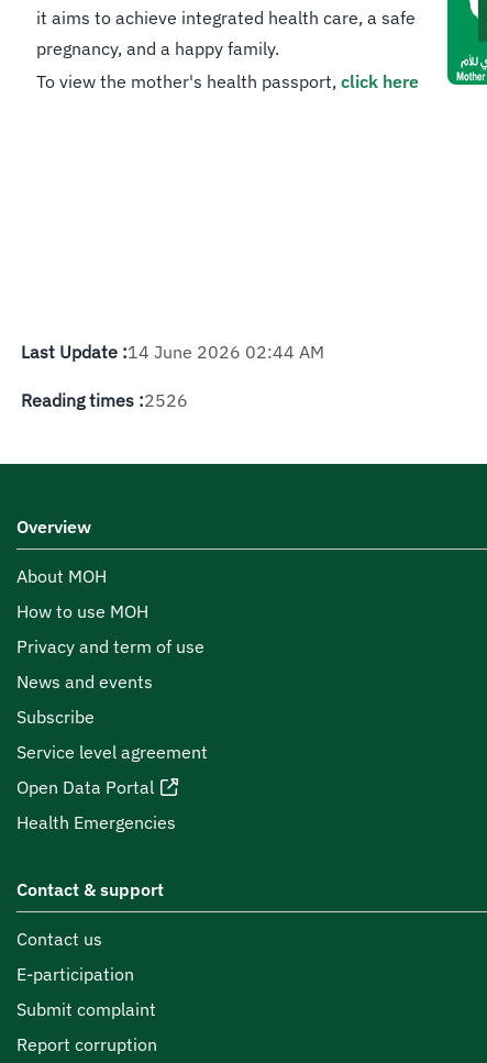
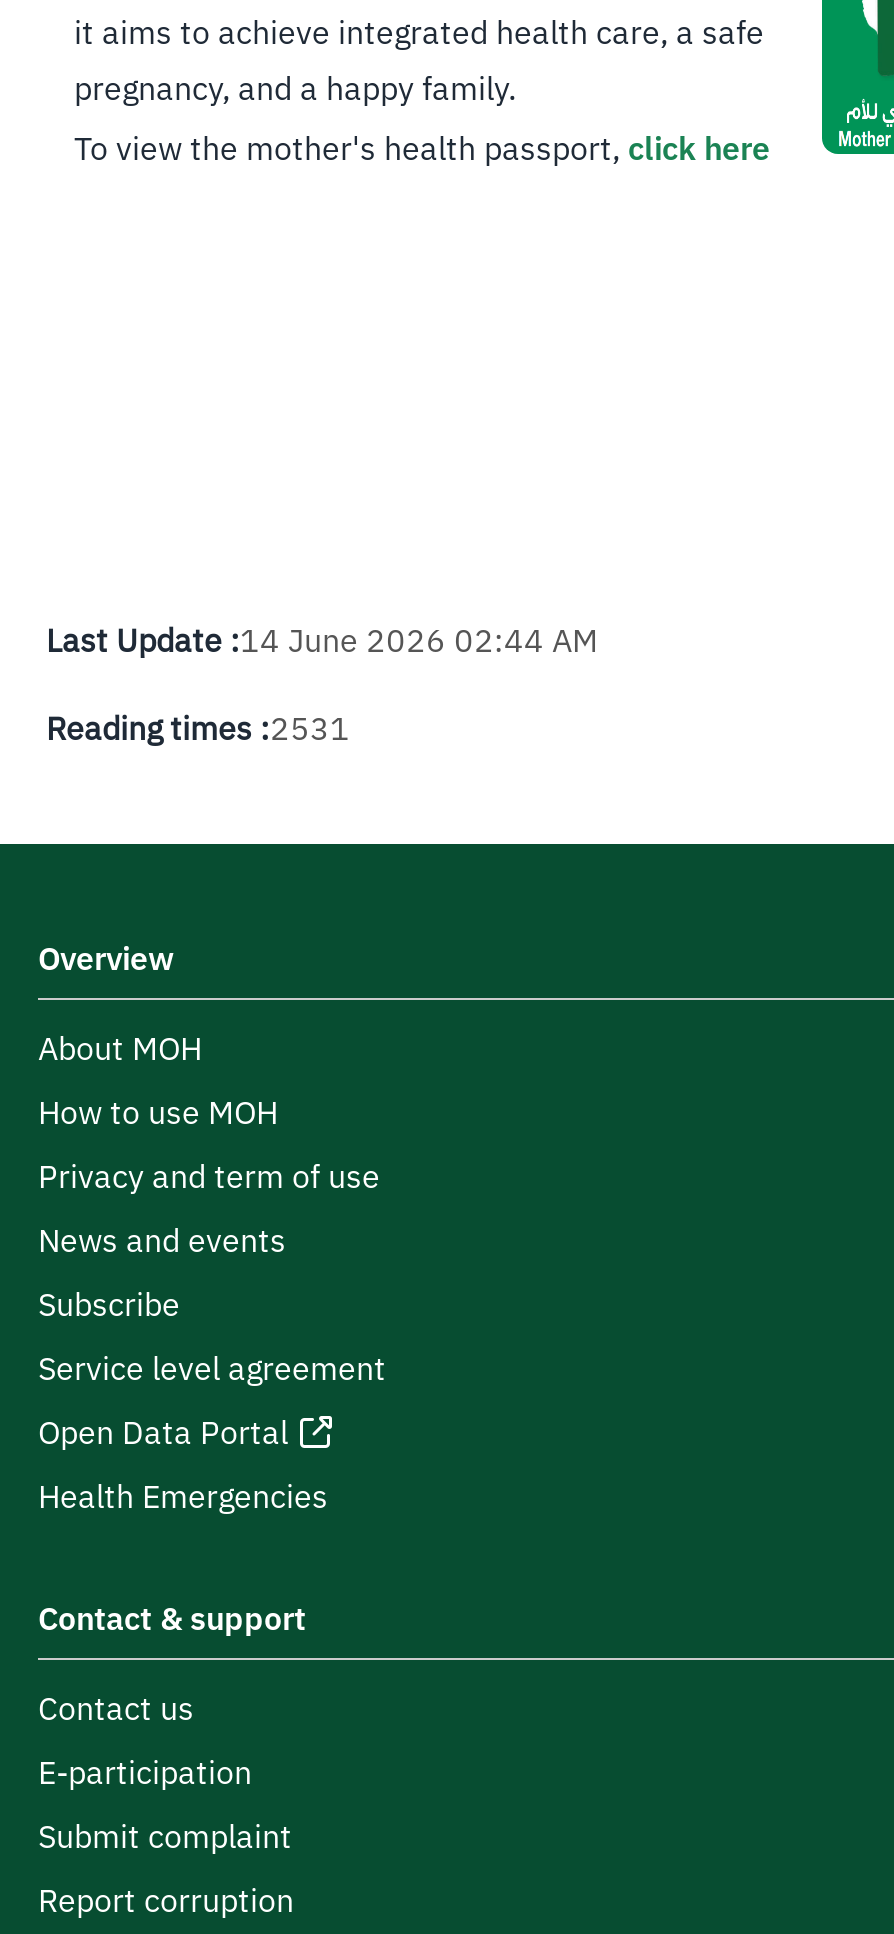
[21,389,188,411] Reading times : 2526 -> [46,708,350,748] Reading times : 2531

